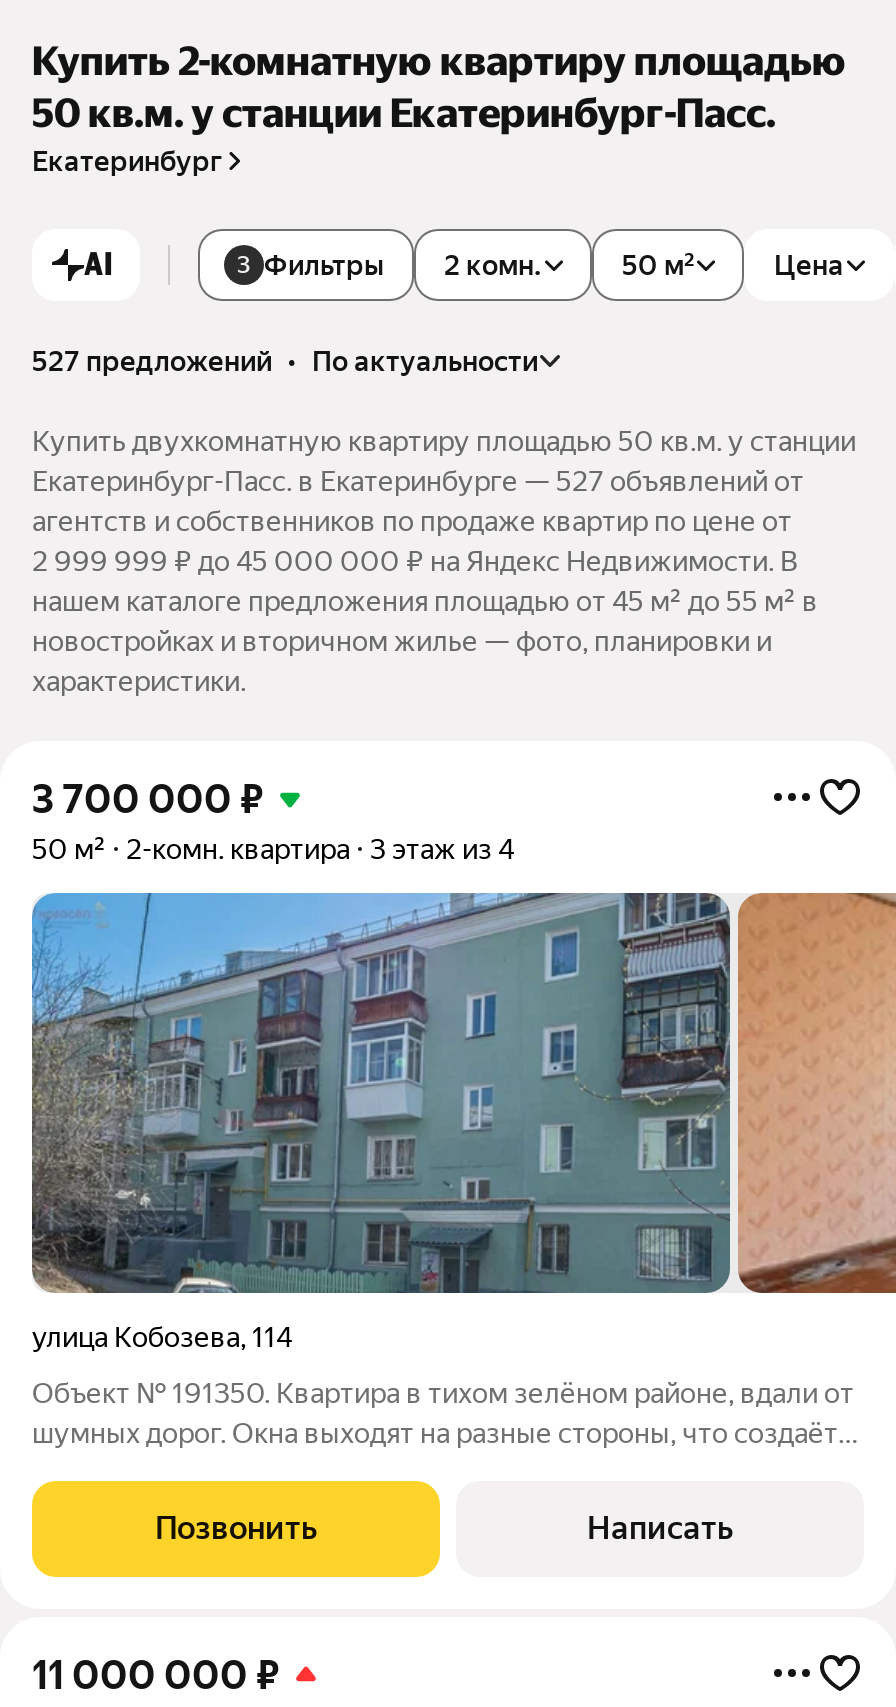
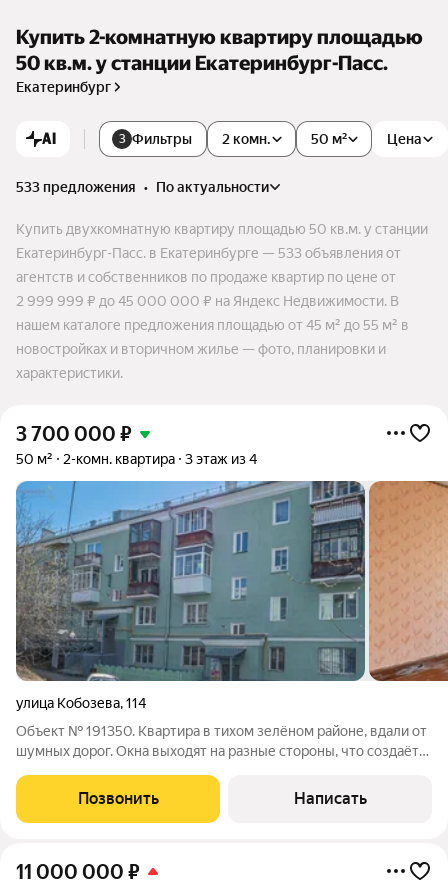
[32,345,538,377] 527 предложений • по актуальности -> [16,179,269,195] 533 предложения • по актуальности
[32,465,804,497] Екатеринбург-Пасс. в Екатеринбурге — 527 объявлений от -> [16,245,401,261] Екатеринбург-Пасс. в Екатеринбурге — 533 объявления от

